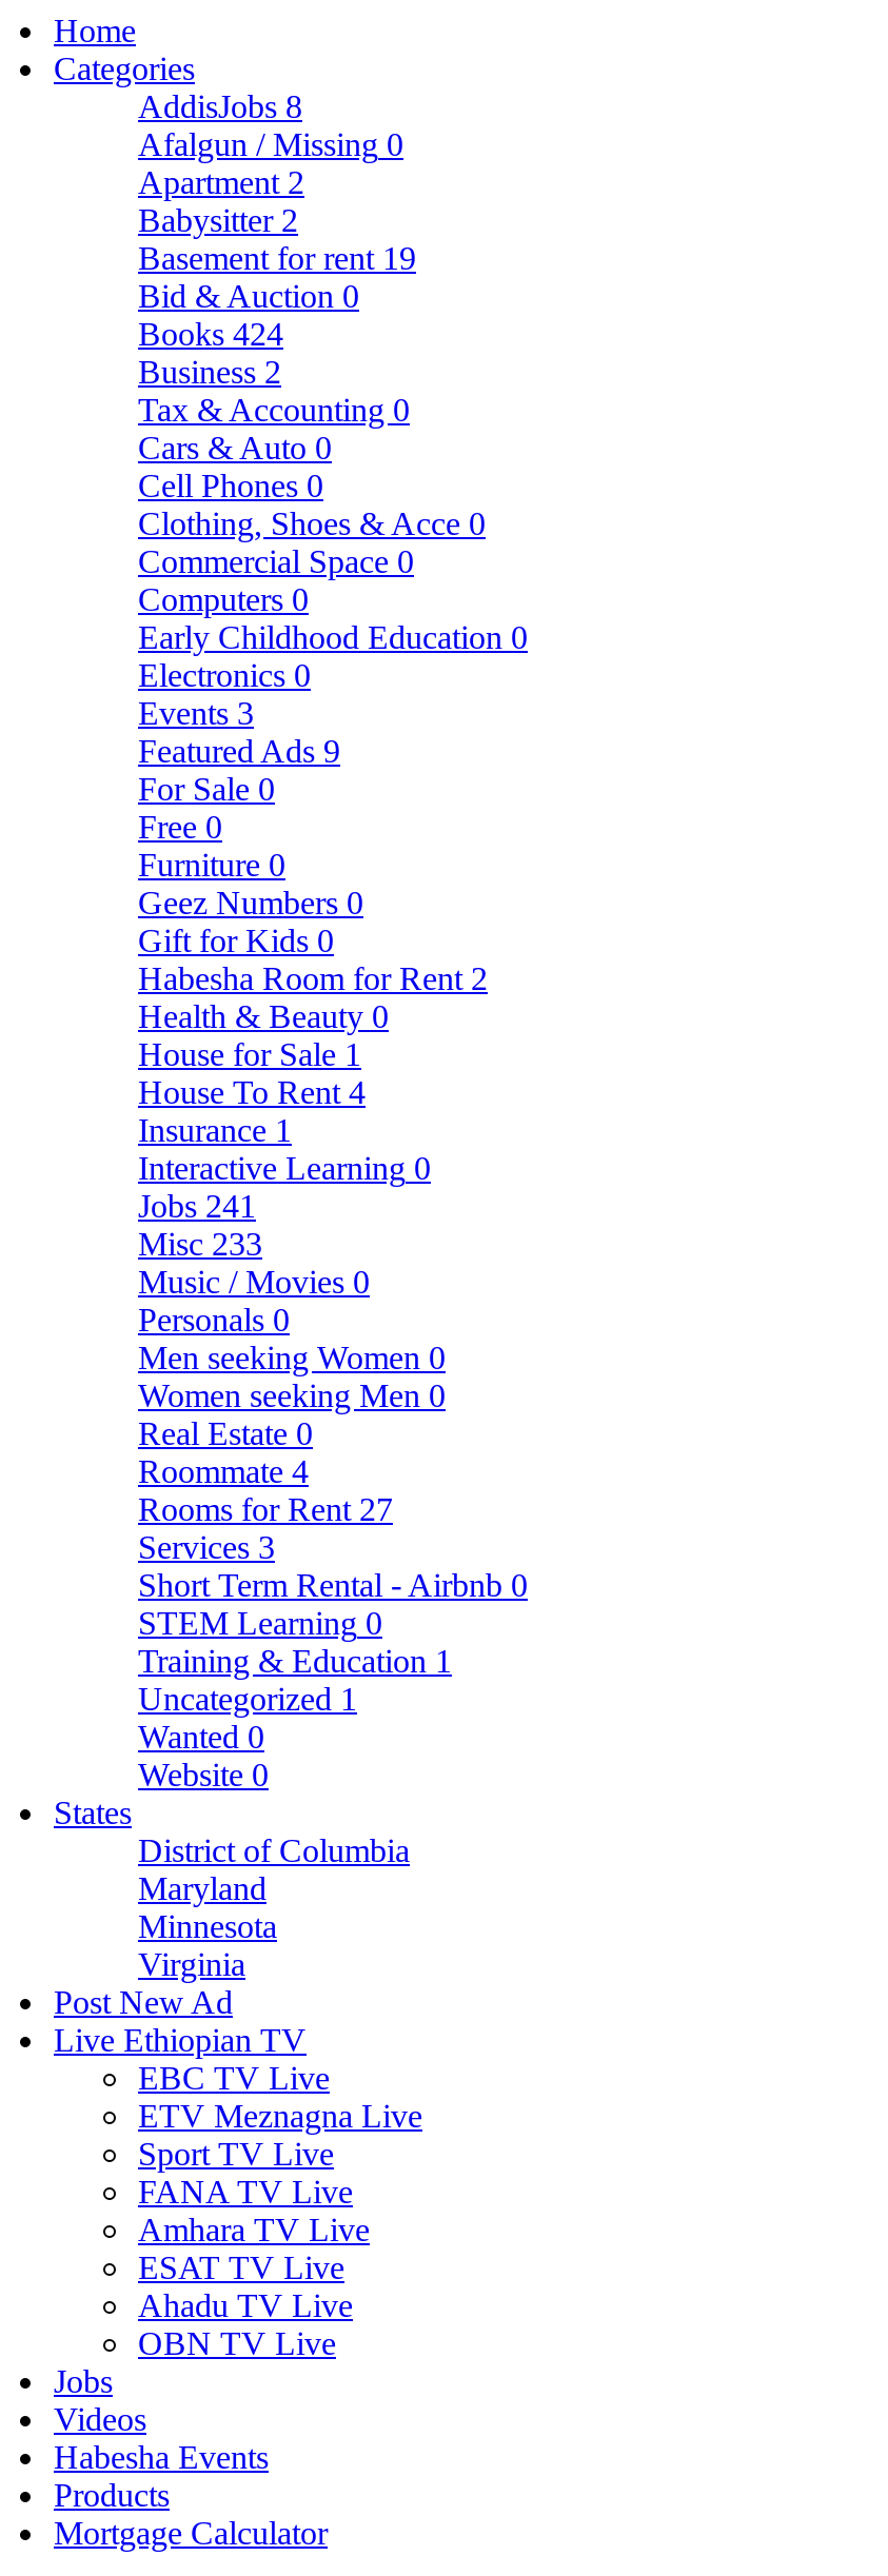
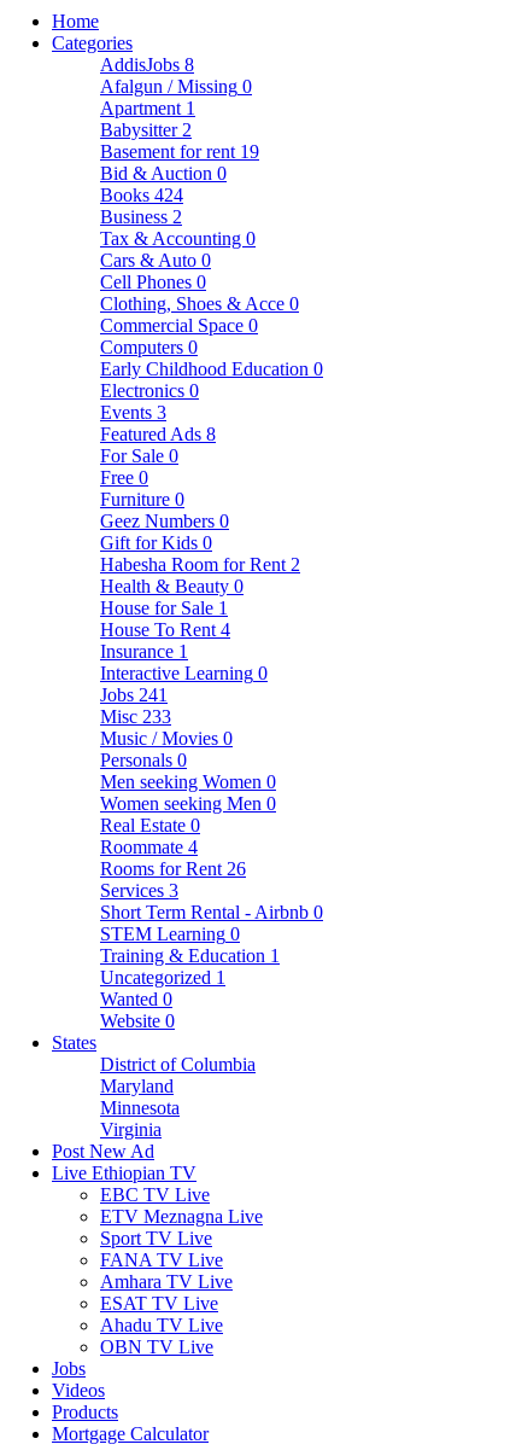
[138,164,304,200] Apartment 2 -> [100,98,195,118] Apartment 1
[138,733,340,769] Featured Ads 9 -> [100,424,216,444] Featured Ads 8
[138,1491,393,1527] Rooms for Rent 27 -> [100,858,246,879] Rooms for Rent 26
[54,2439,269,2475] Habesha Events -> none

